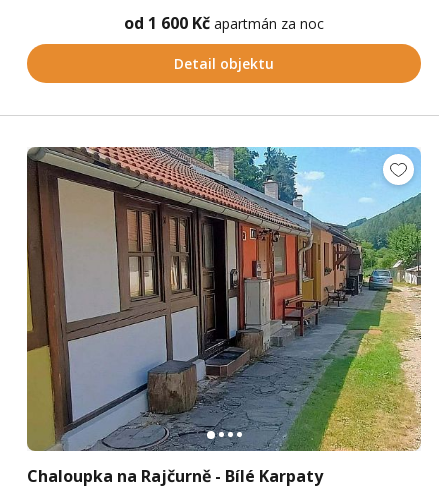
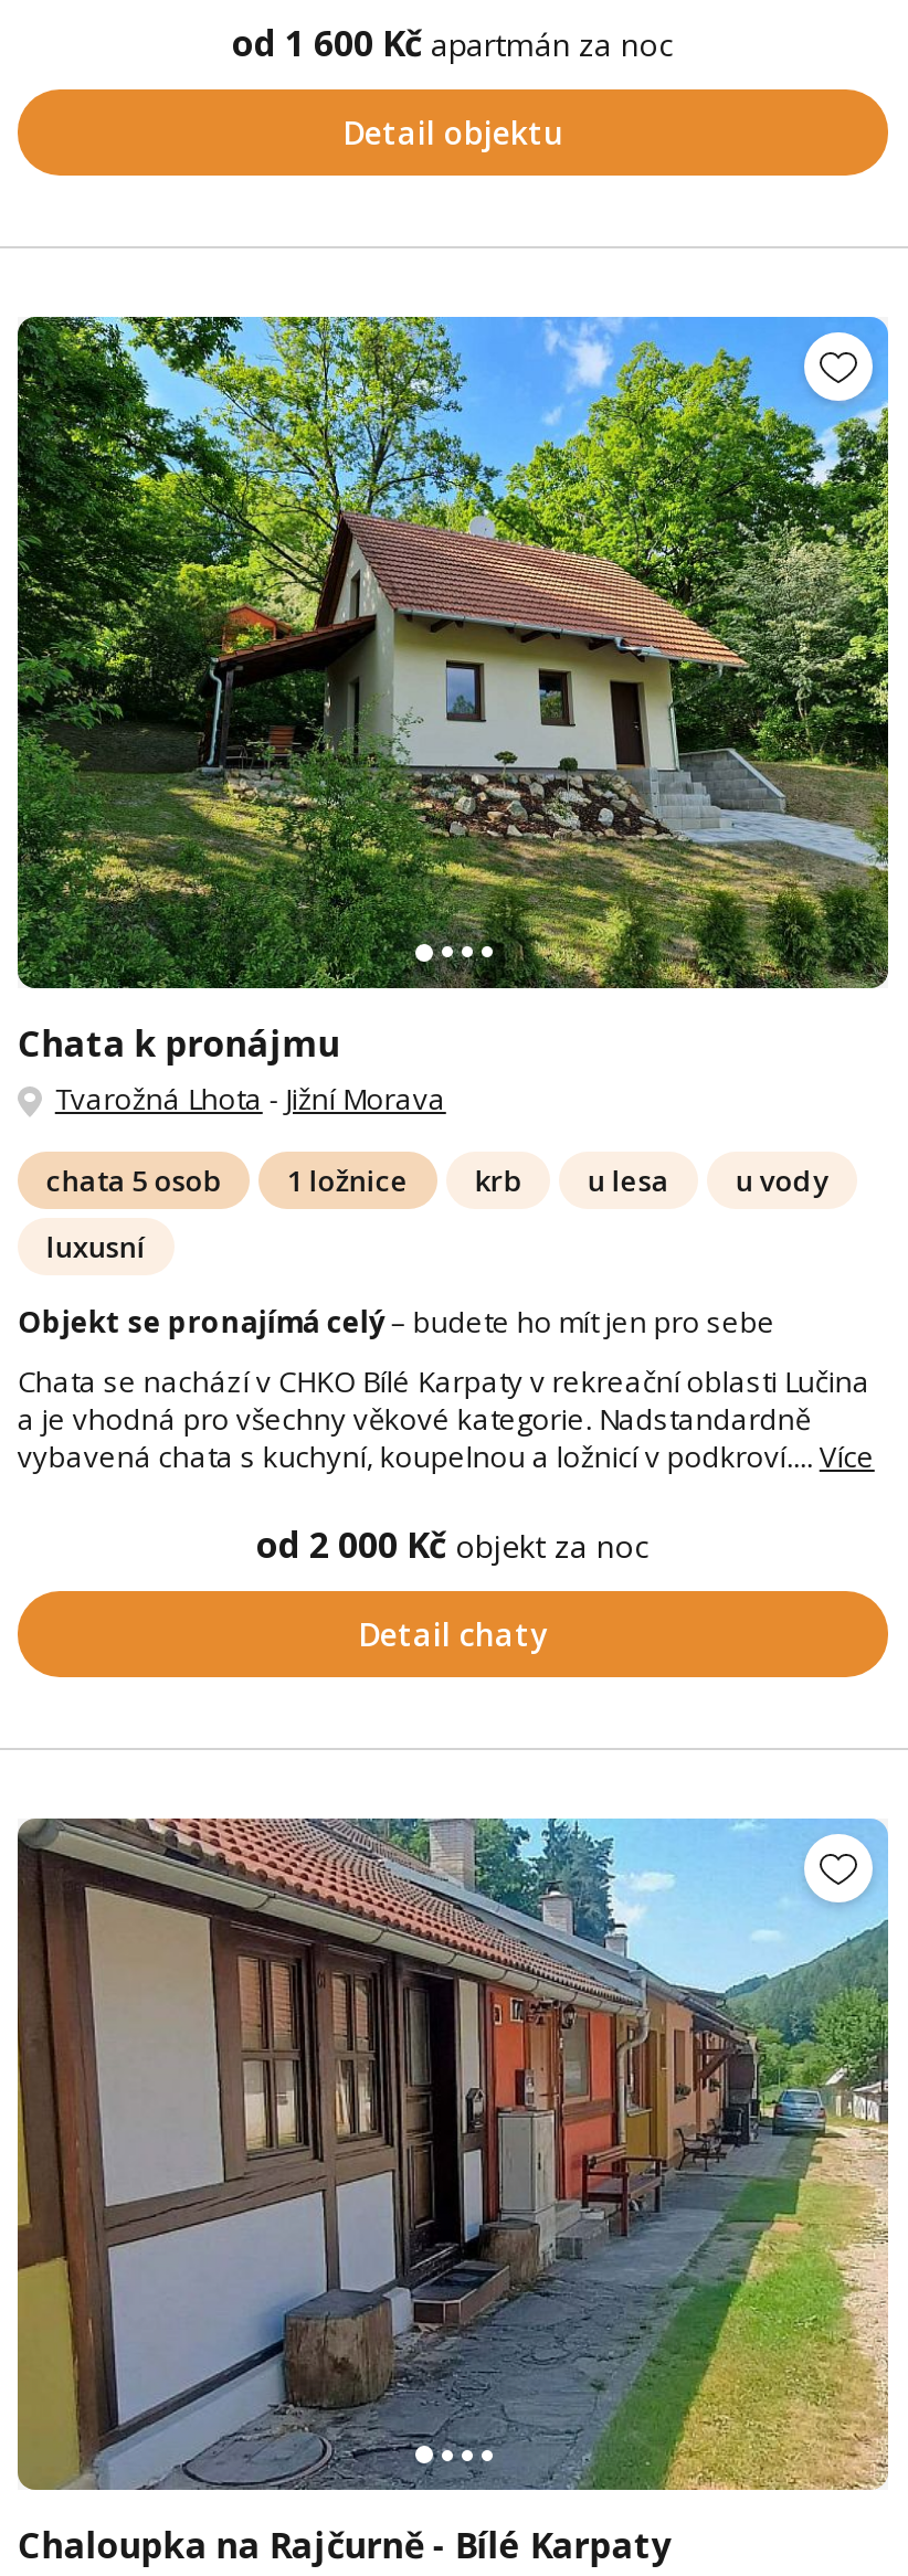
none -> [15,315,890,1656] [image] | Chata k pronájmu | Tvarožná Lhota - Jižní Morava | chata 5 osob | 1 ložnice | krb | u lesa | u vody | luxusní | Objekt se pronajímá celý– budete ho mít jen pro sebe | Chata se nachází v CHKO Bílé Karpaty v rekreační oblasti Lučina | a je vhodná pro všechny věkové kategorie. Nadstandardně | vybavená chata s kuchyní, koupelnou a ložnicí v podkroví.... Více | od 2 000 Kč objekt za noc | Detail chaty

